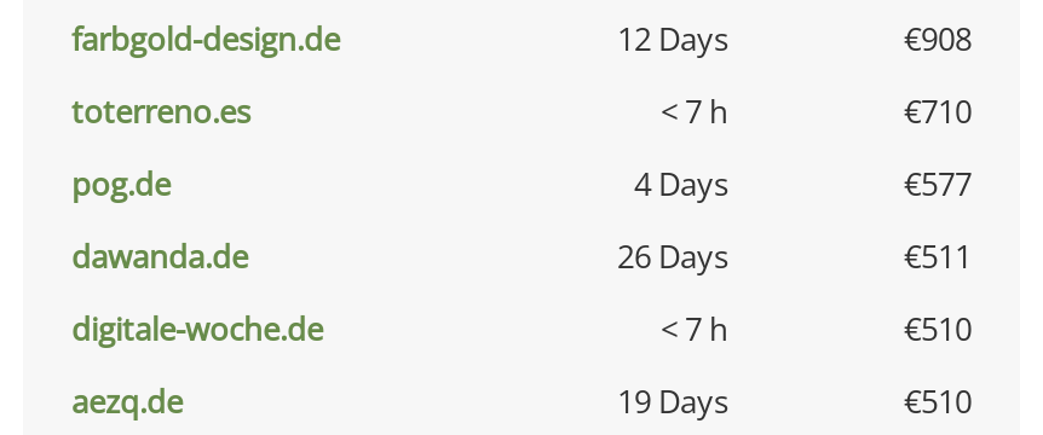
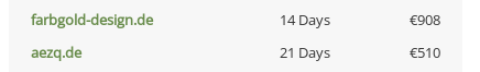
[617,17,728,60] 12 Days -> [279,10,330,29] 14 Days
[71,89,972,350] toterreno.es | < 7 h | €710 | pog.de | 4 Days | €577 | dawanda.de | 26 Days | €511 | digitale-woche.de | < 7 h | €510 -> none
[617,379,728,423] 19 Days -> [279,43,330,62] 21 Days

